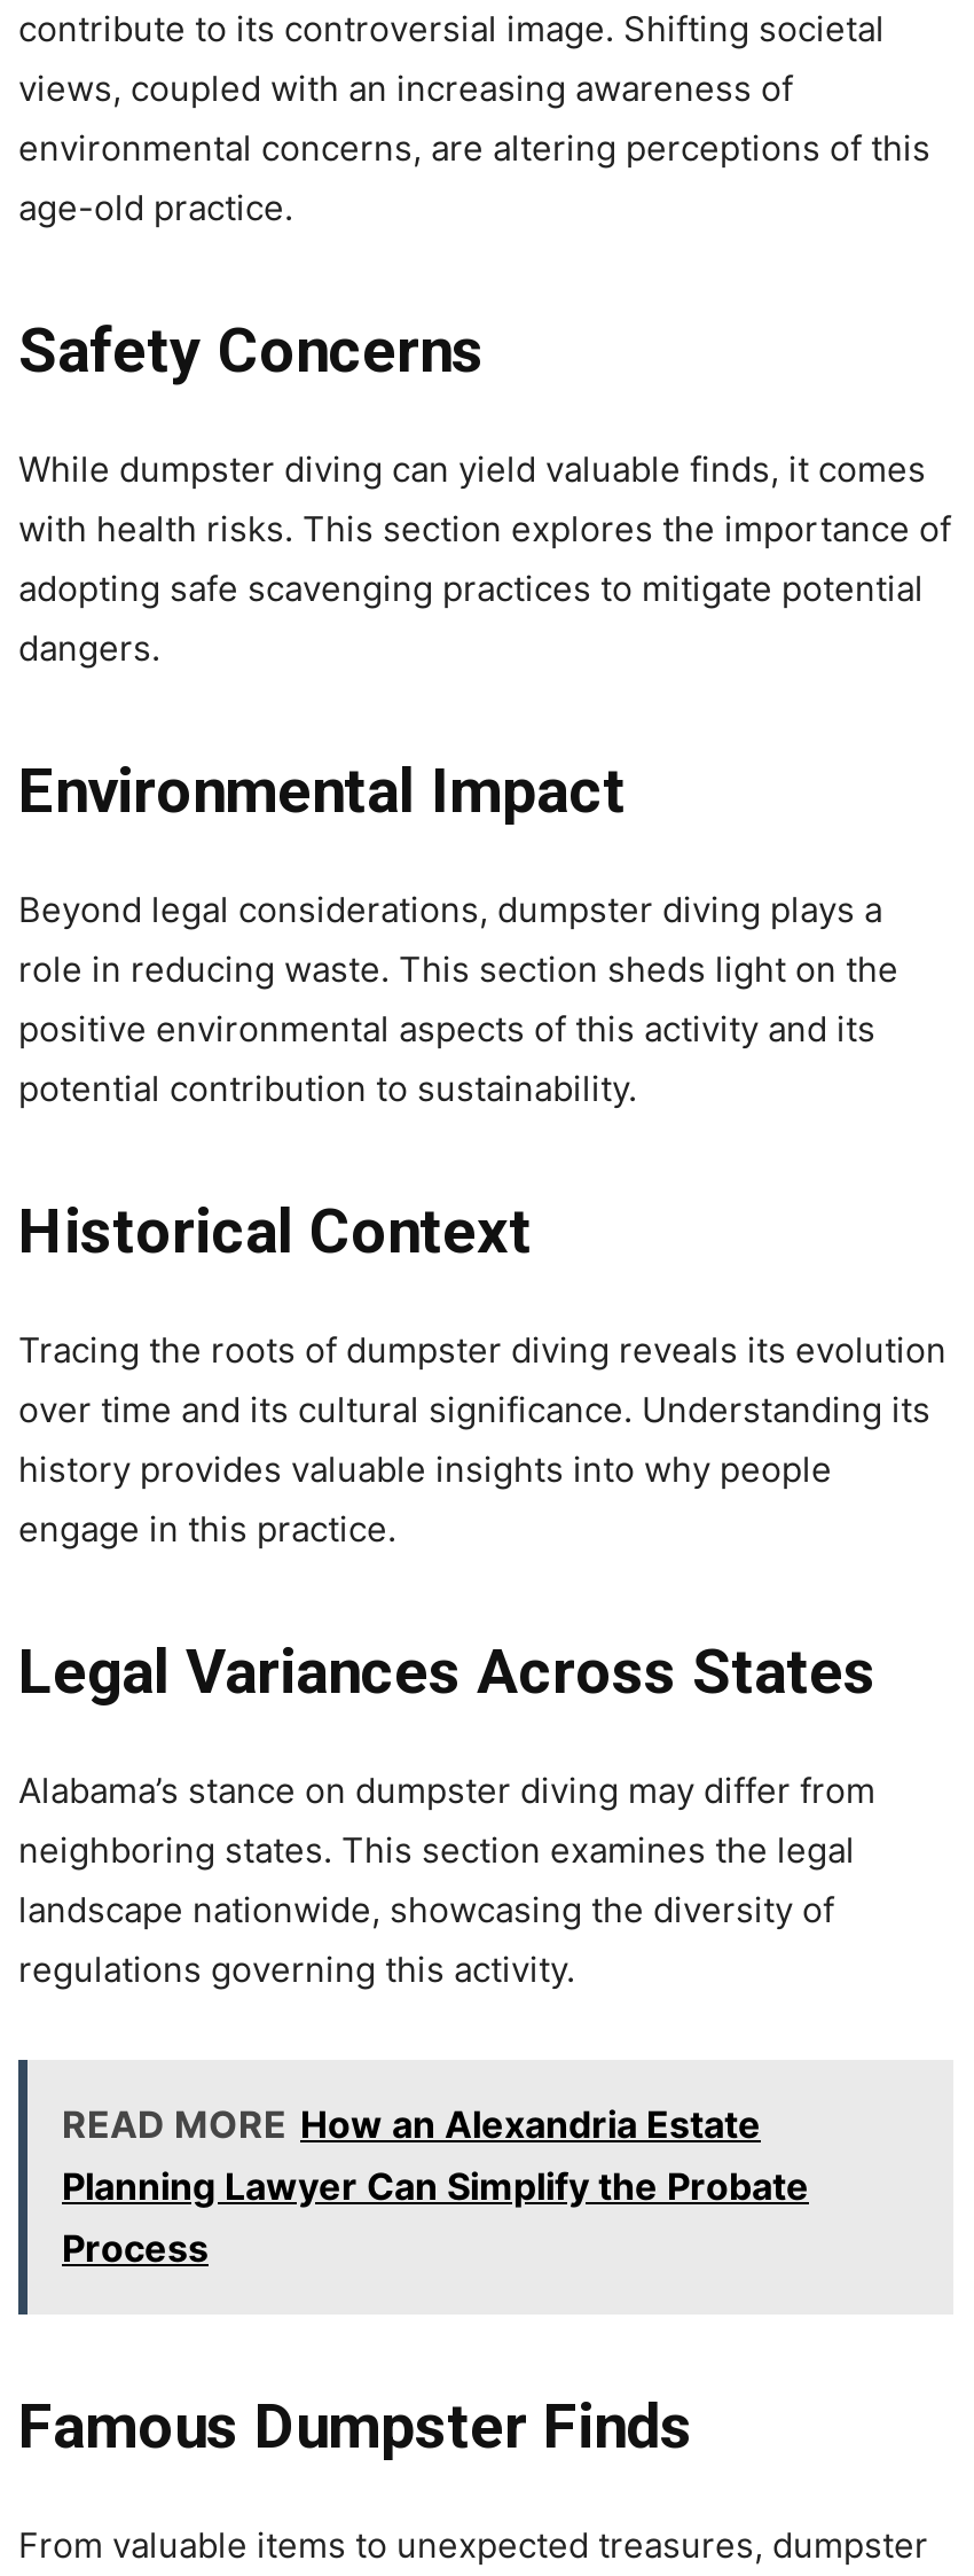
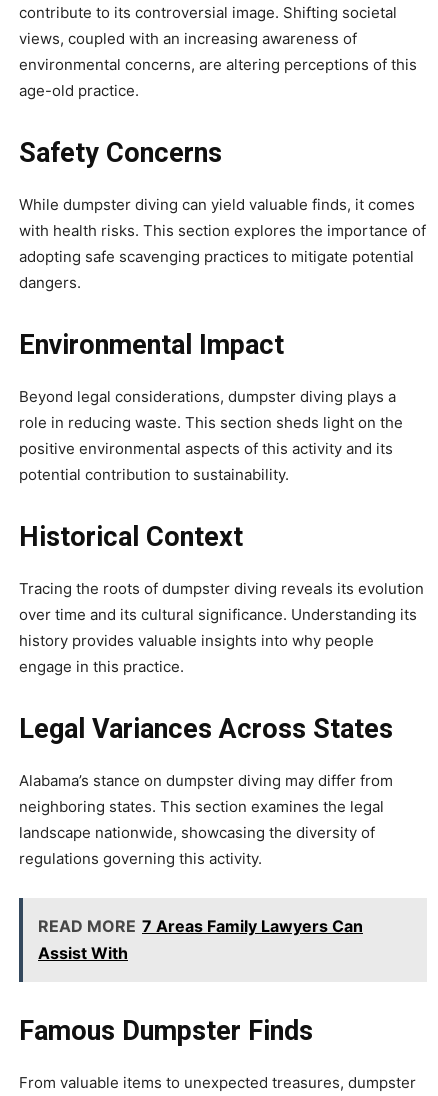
[62,2102,809,2272] READ MORE How an Alexandria Estate | Planning Lawyer Can Simplify the Probate | Process -> [38,916,363,963] READ MORE 7 Areas Family Lawyers Can | Assist With

